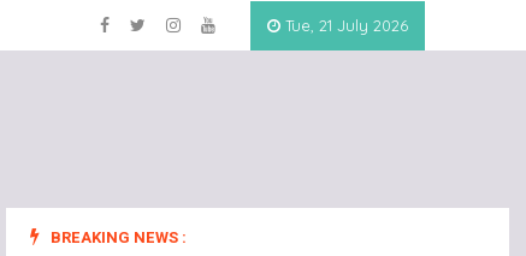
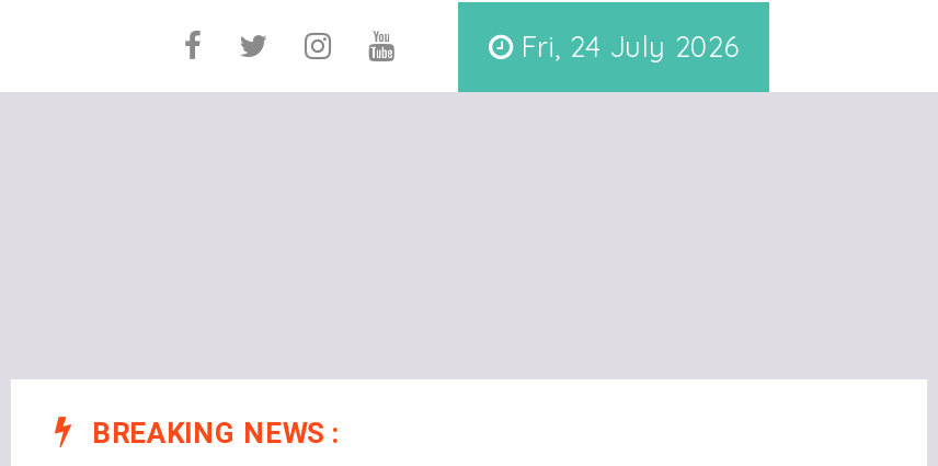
[280,16,407,35] Tue, 21 July 2026 -> [513,29,739,64] Fri, 24 July 2026

